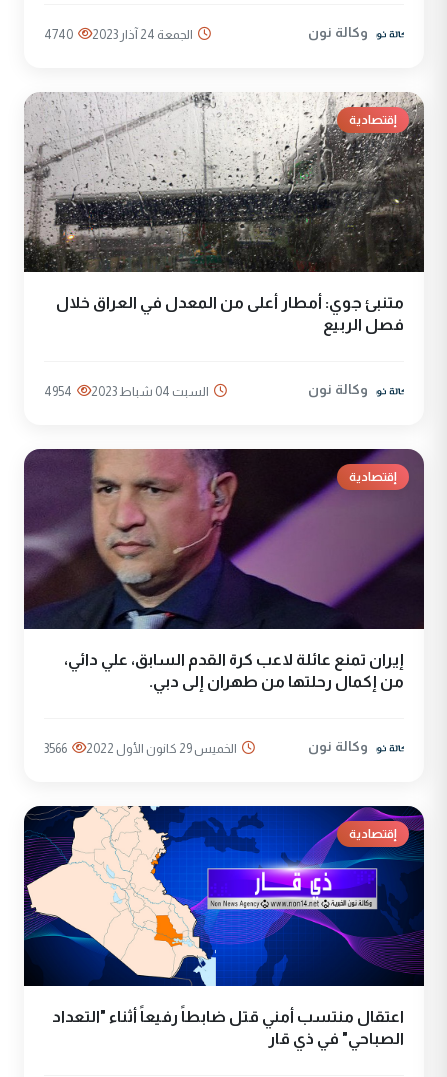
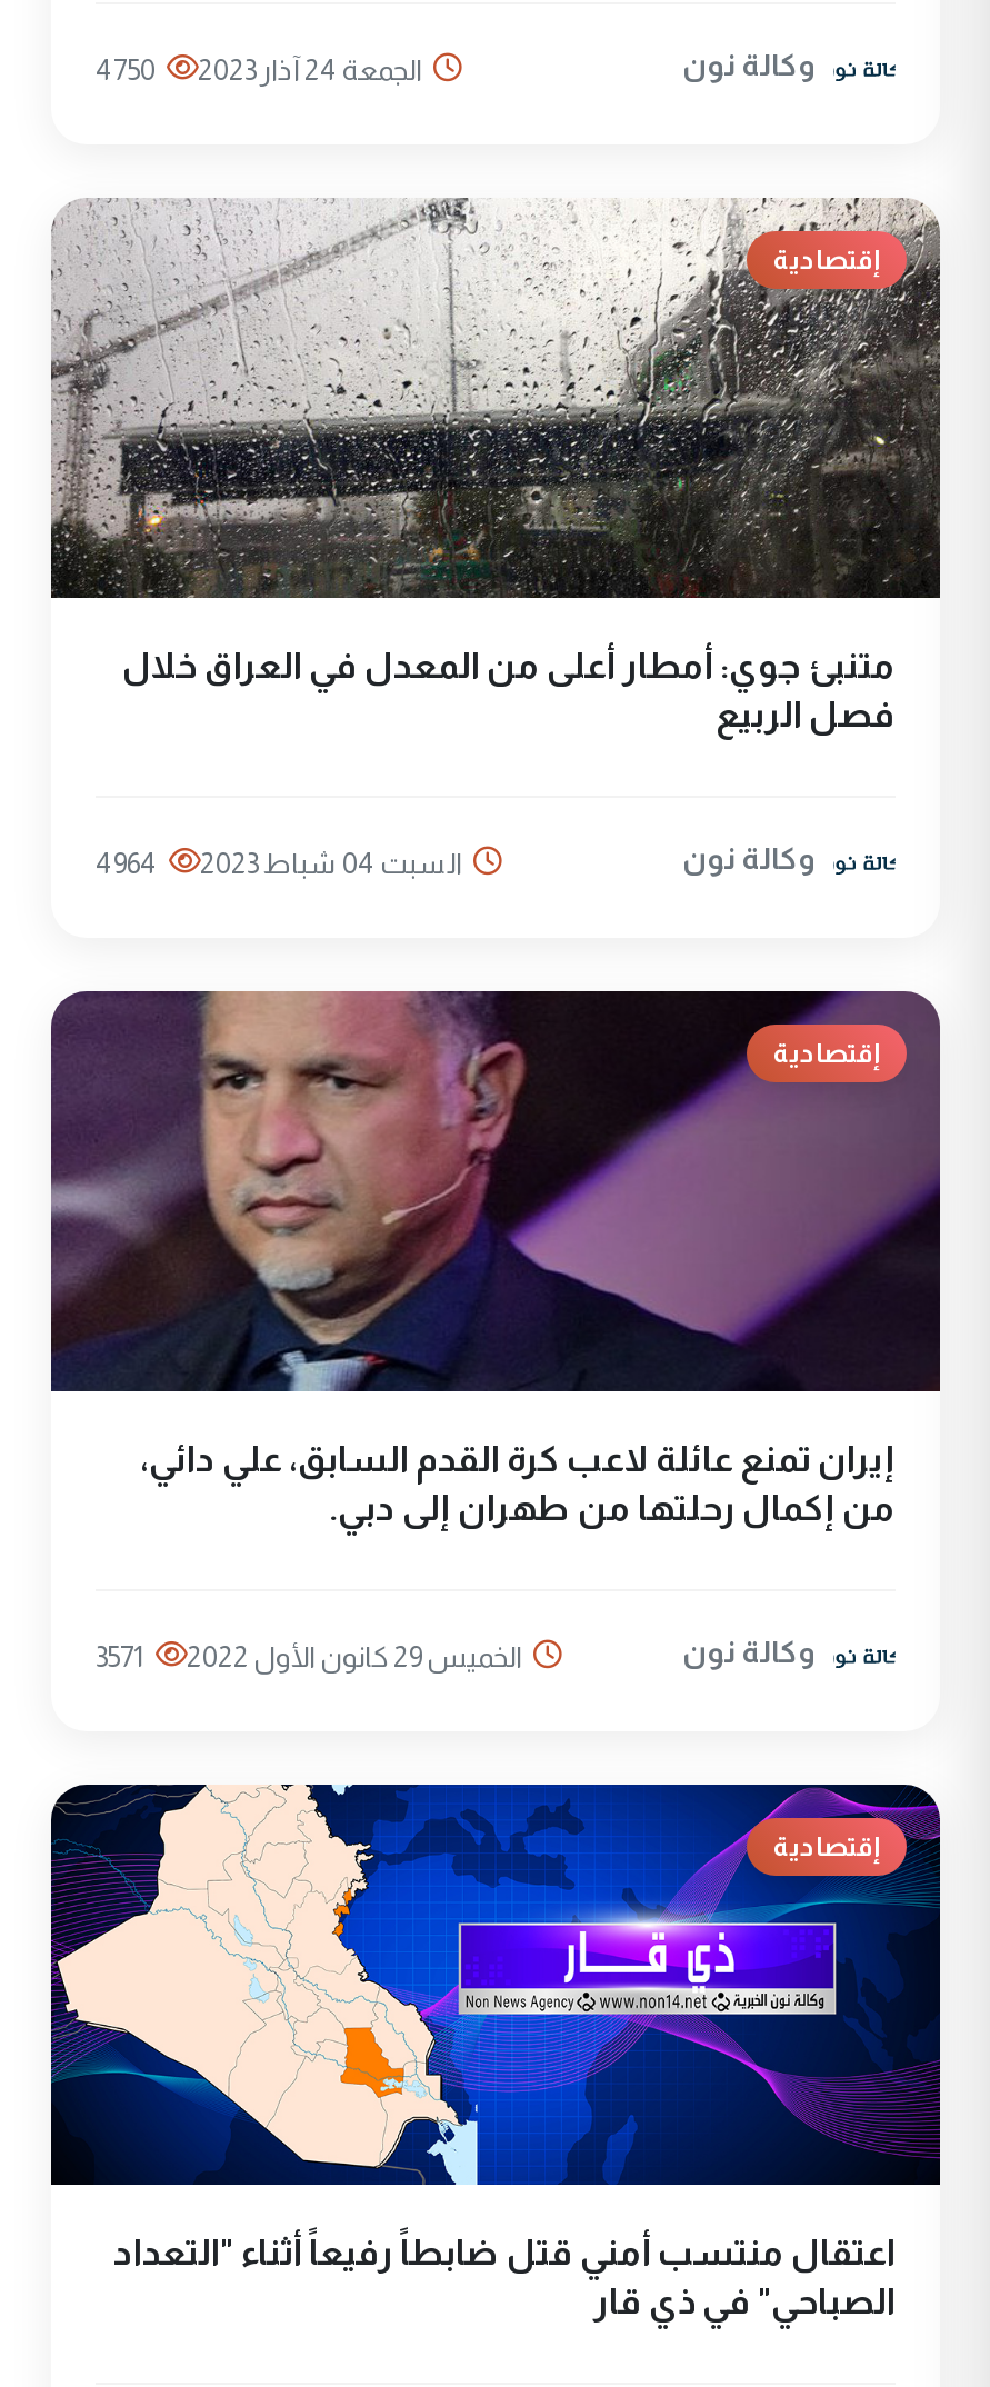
[44,26,73,41] 4740 -> [96,52,156,86] 4750
[44,383,72,398] 4954 -> [96,846,158,879] 4964
[44,740,67,755] 3566 -> [96,1639,144,1672] 3571

